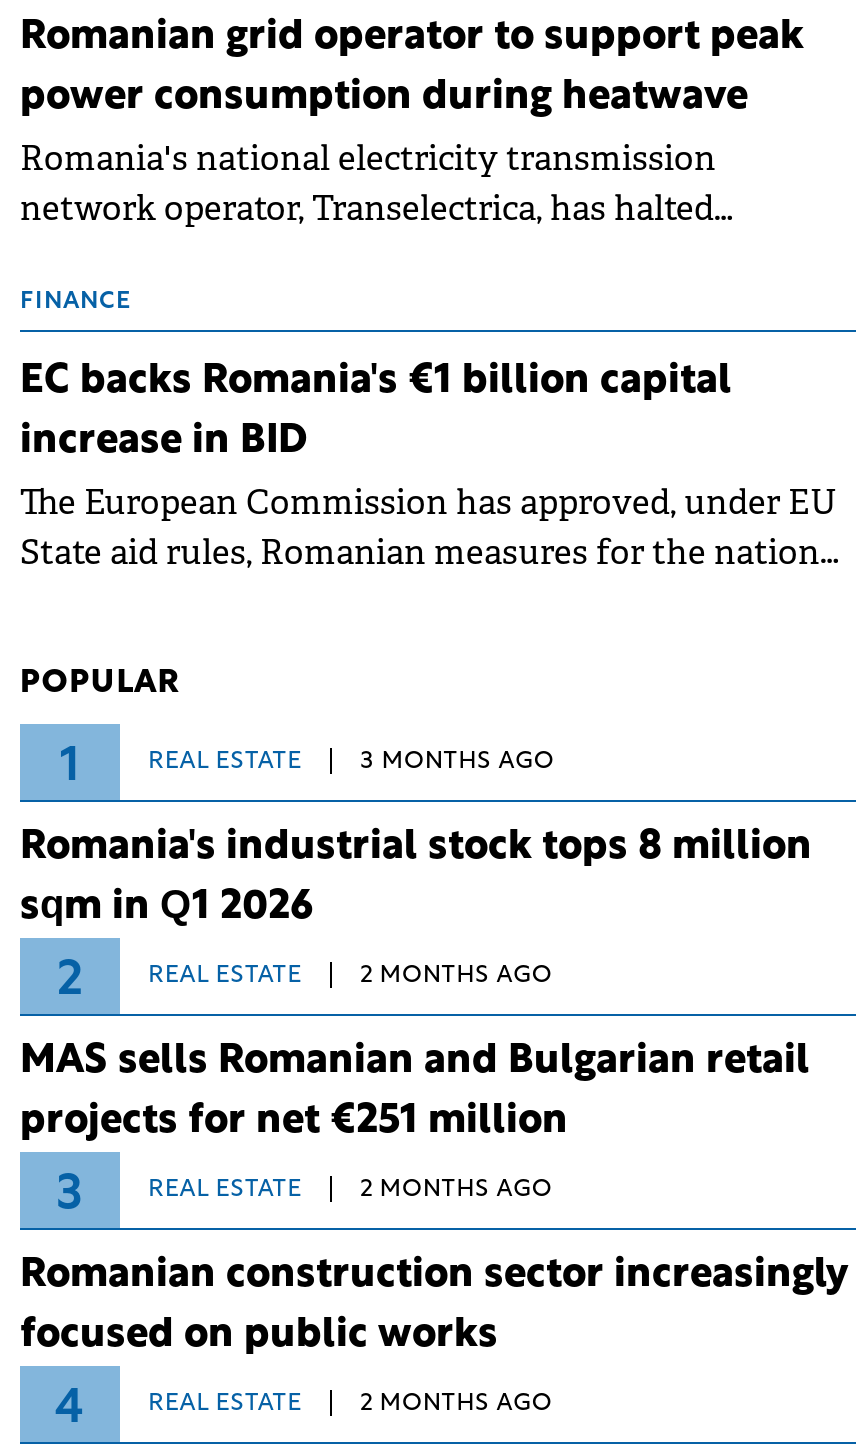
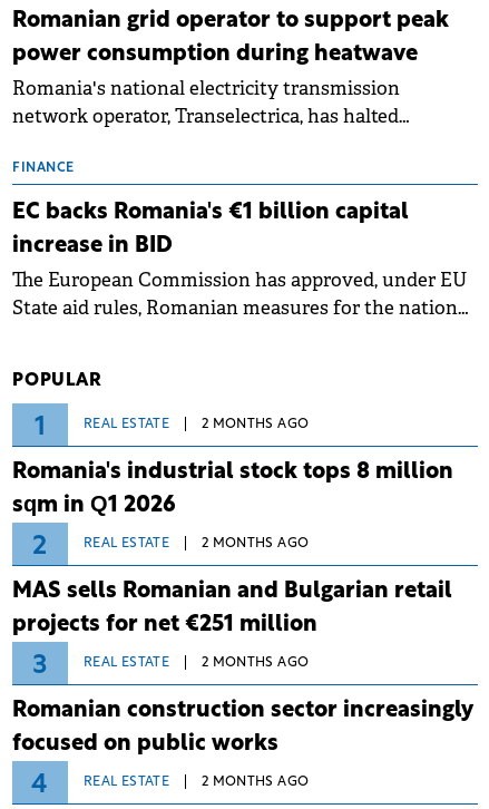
[360,750,555,774] 3 MONTHS AGO -> [202,418,309,431] 2 MONTHS AGO

